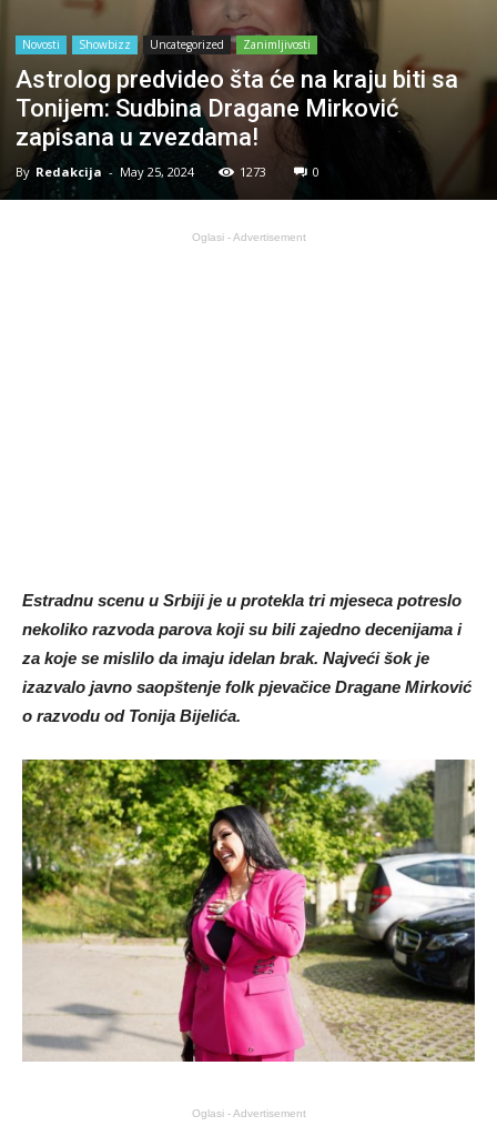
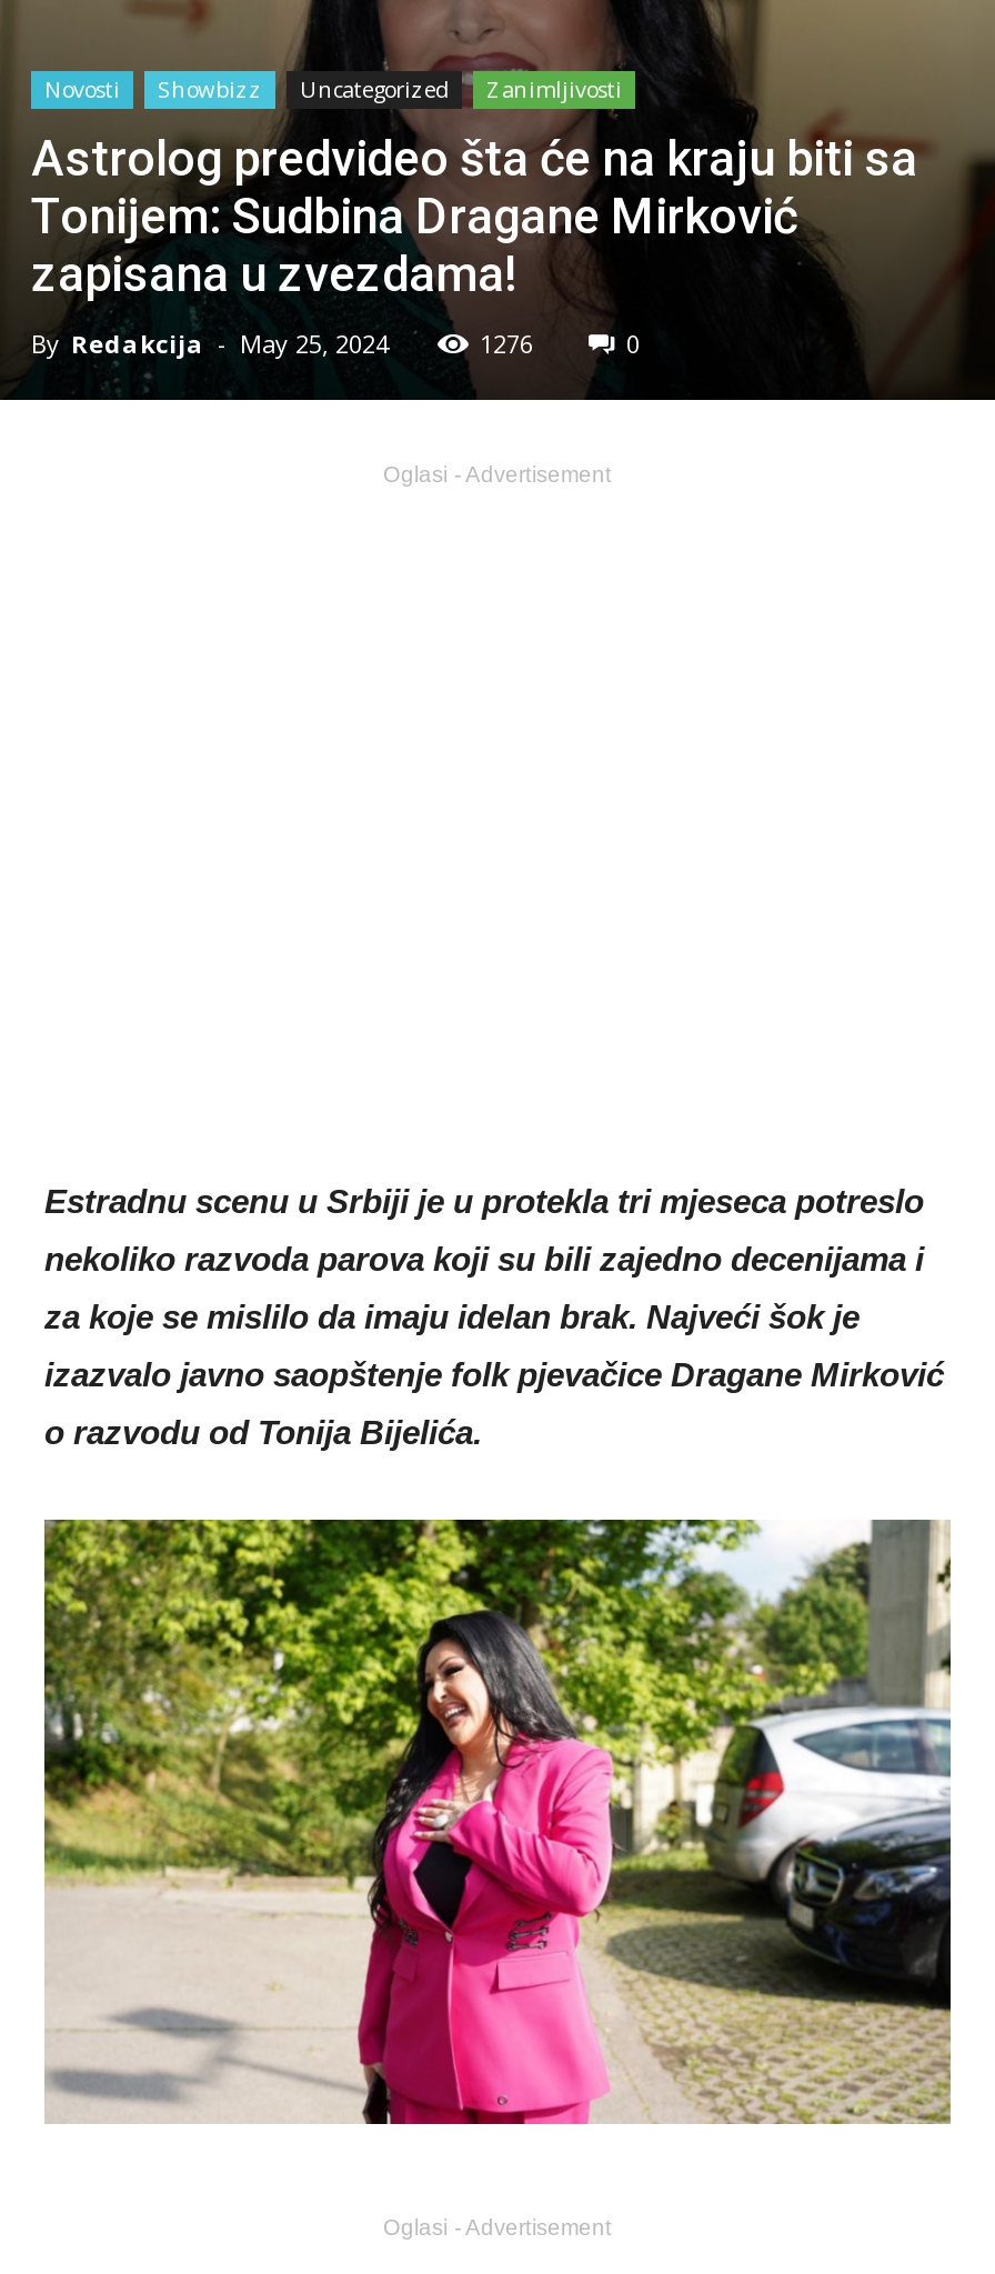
[240,163,266,180] 1273 -> [480,326,533,359] 1276

